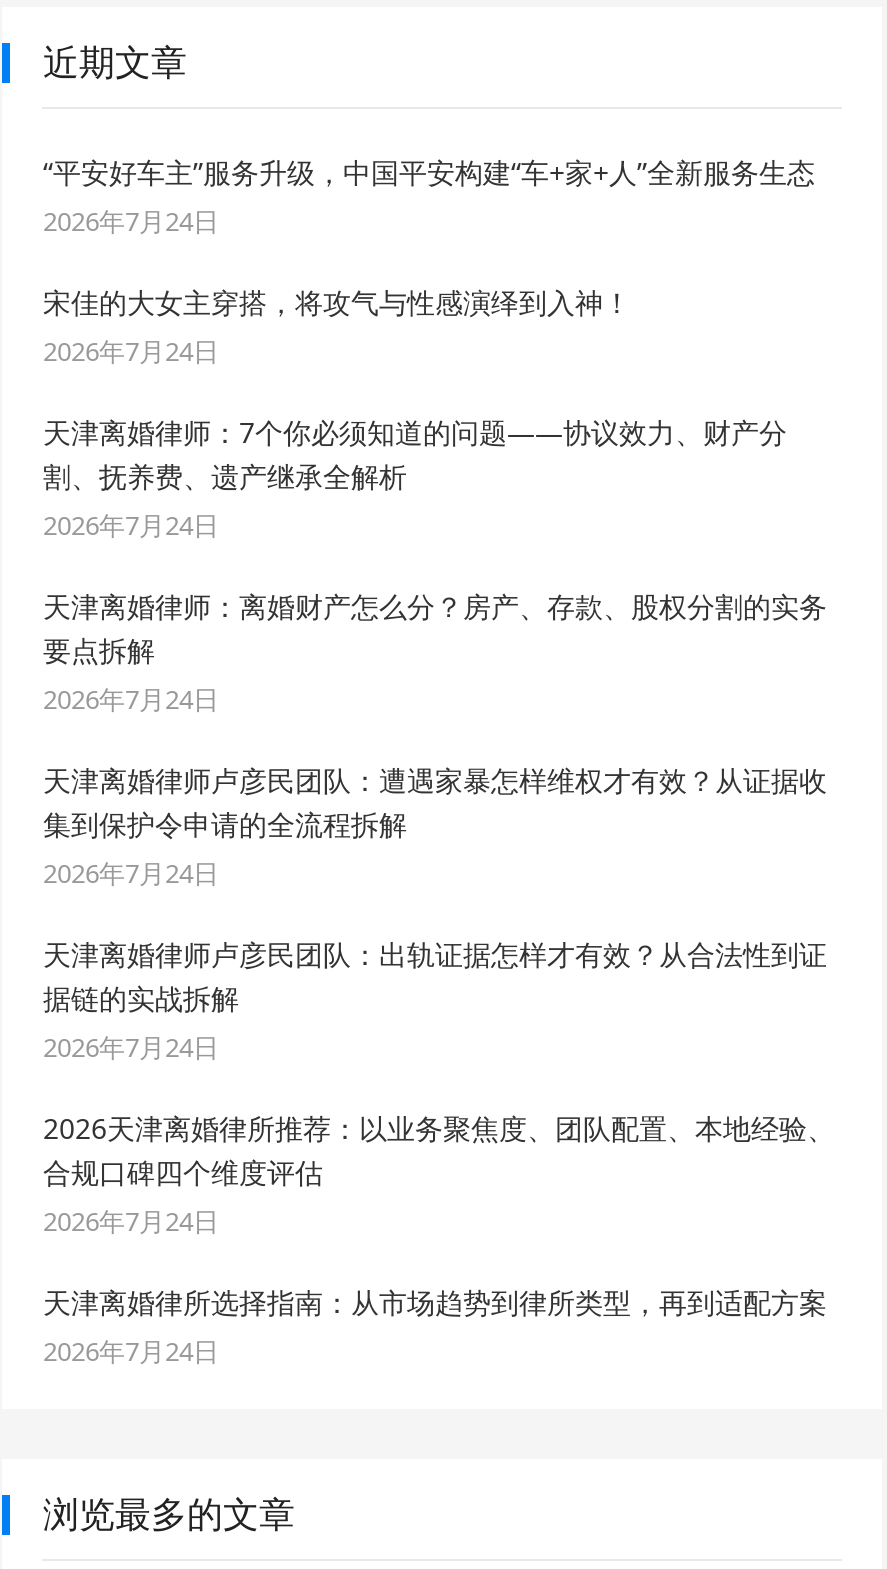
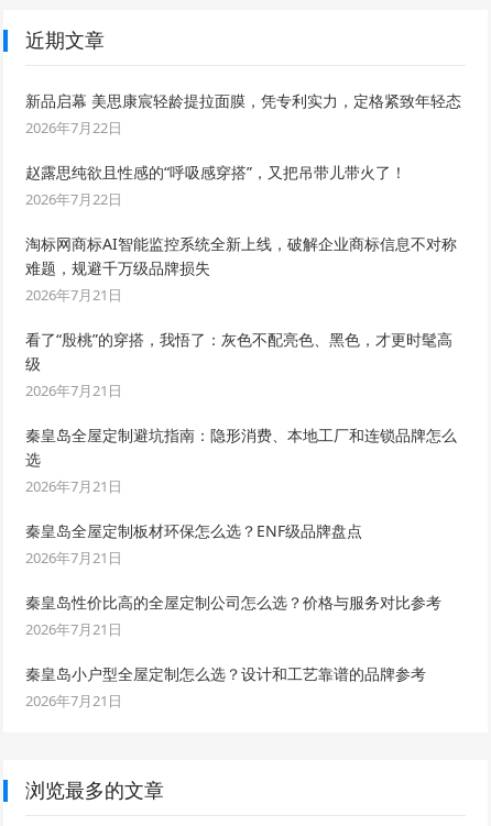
[43,153,815,239] “平安好车主”服务升级，中国平安构建“车+家+人”全新服务生态 | 2026年7月24日 -> [26,90,462,137] 新品启幕 美思康宸轻龄提拉面膜，凭专利实力，定格紧致年轻态 | 2026年7月22日
[43,283,631,369] 宋佳的大女主穿搭，将攻气与性感演绎到入神！ | 2026年7月24日 -> [26,162,407,209] 赵露思纯欲且性感的“呼吸感穿搭”，又把吊带儿带火了！ | 2026年7月22日
[43,413,787,543] 天津离婚律师：7个你必须知道的问题——协议效力、财产分 | 割、抚养费、遗产继承全解析 | 2026年7月24日 -> [26,233,457,305] 淘标网商标AI智能监控系统全新上线，破解企业商标信息不对称 | 难题，规避千万级品牌损失 | 2026年7月21日
[43,587,827,717] 天津离婚律师：离婚财产怎么分？房产、存款、股权分割的实务 | 要点拆解 | 2026年7月24日 -> [26,329,453,400] 看了“殷桃”的穿搭，我悟了：灰色不配亮色、黑色，才更时髦高 | 级 | 2026年7月21日
[43,761,827,891] 天津离婚律师卢彦民团队：遭遇家暴怎样维权才有效？从证据收 | 集到保护令申请的全流程拆解 | 2026年7月24日 -> [26,425,457,496] 秦皇岛全屋定制避坑指南：隐形消费、本地工厂和连锁品牌怎么 | 选 | 2026年7月21日
[43,935,827,1065] 天津离婚律师卢彦民团队：出轨证据怎样才有效？从合法性到证 | 据链的实战拆解 | 2026年7月24日 -> [26,520,363,568] 秦皇岛全屋定制板材环保怎么选？ENF级品牌盘点 | 2026年7月21日
[43,1109,835,1239] 2026天津离婚律所推荐：以业务聚焦度、团队配置、本地经验、 | 合规口碑四个维度评估 | 2026年7月24日 -> [26,592,442,639] 秦皇岛性价比高的全屋定制公司怎么选？价格与服务对比参考 | 2026年7月21日
[43,1283,827,1369] 天津离婚律所选择指南：从市场趋势到律所类型，再到适配方案 | 2026年7月24日 -> [26,663,427,711] 秦皇岛小户型全屋定制怎么选？设计和工艺靠谱的品牌参考 | 2026年7月21日

